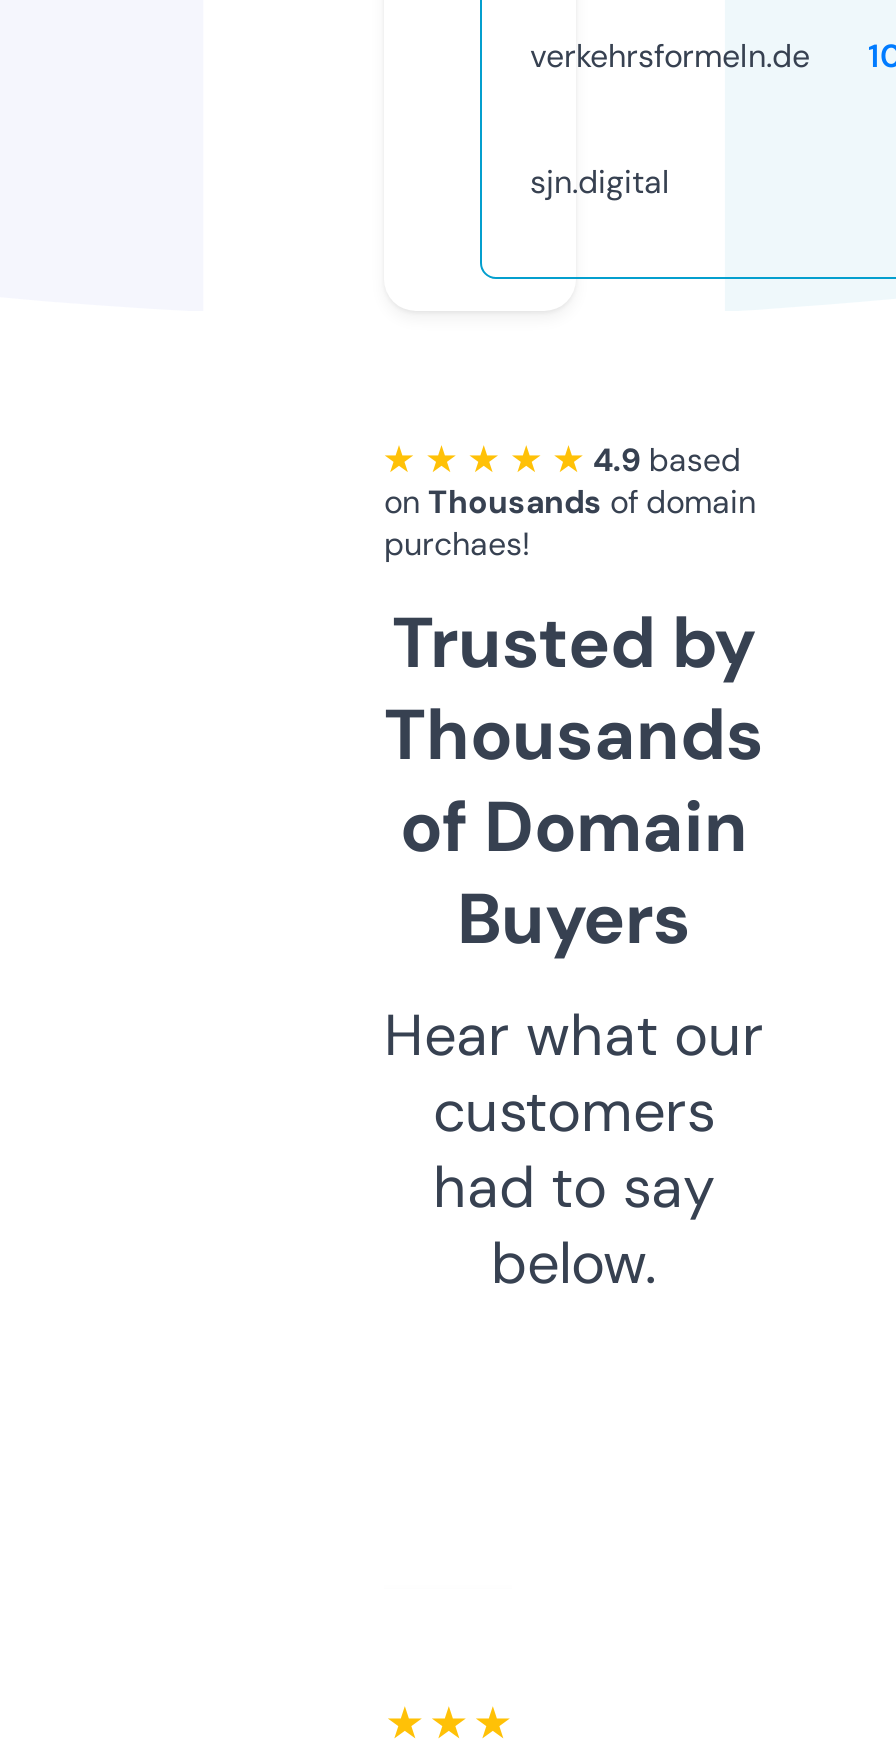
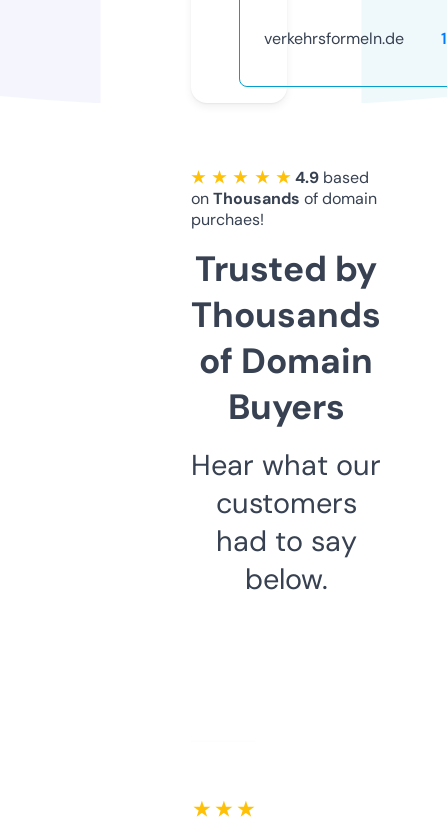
[530,161,670,203] sjn.digital -> none

